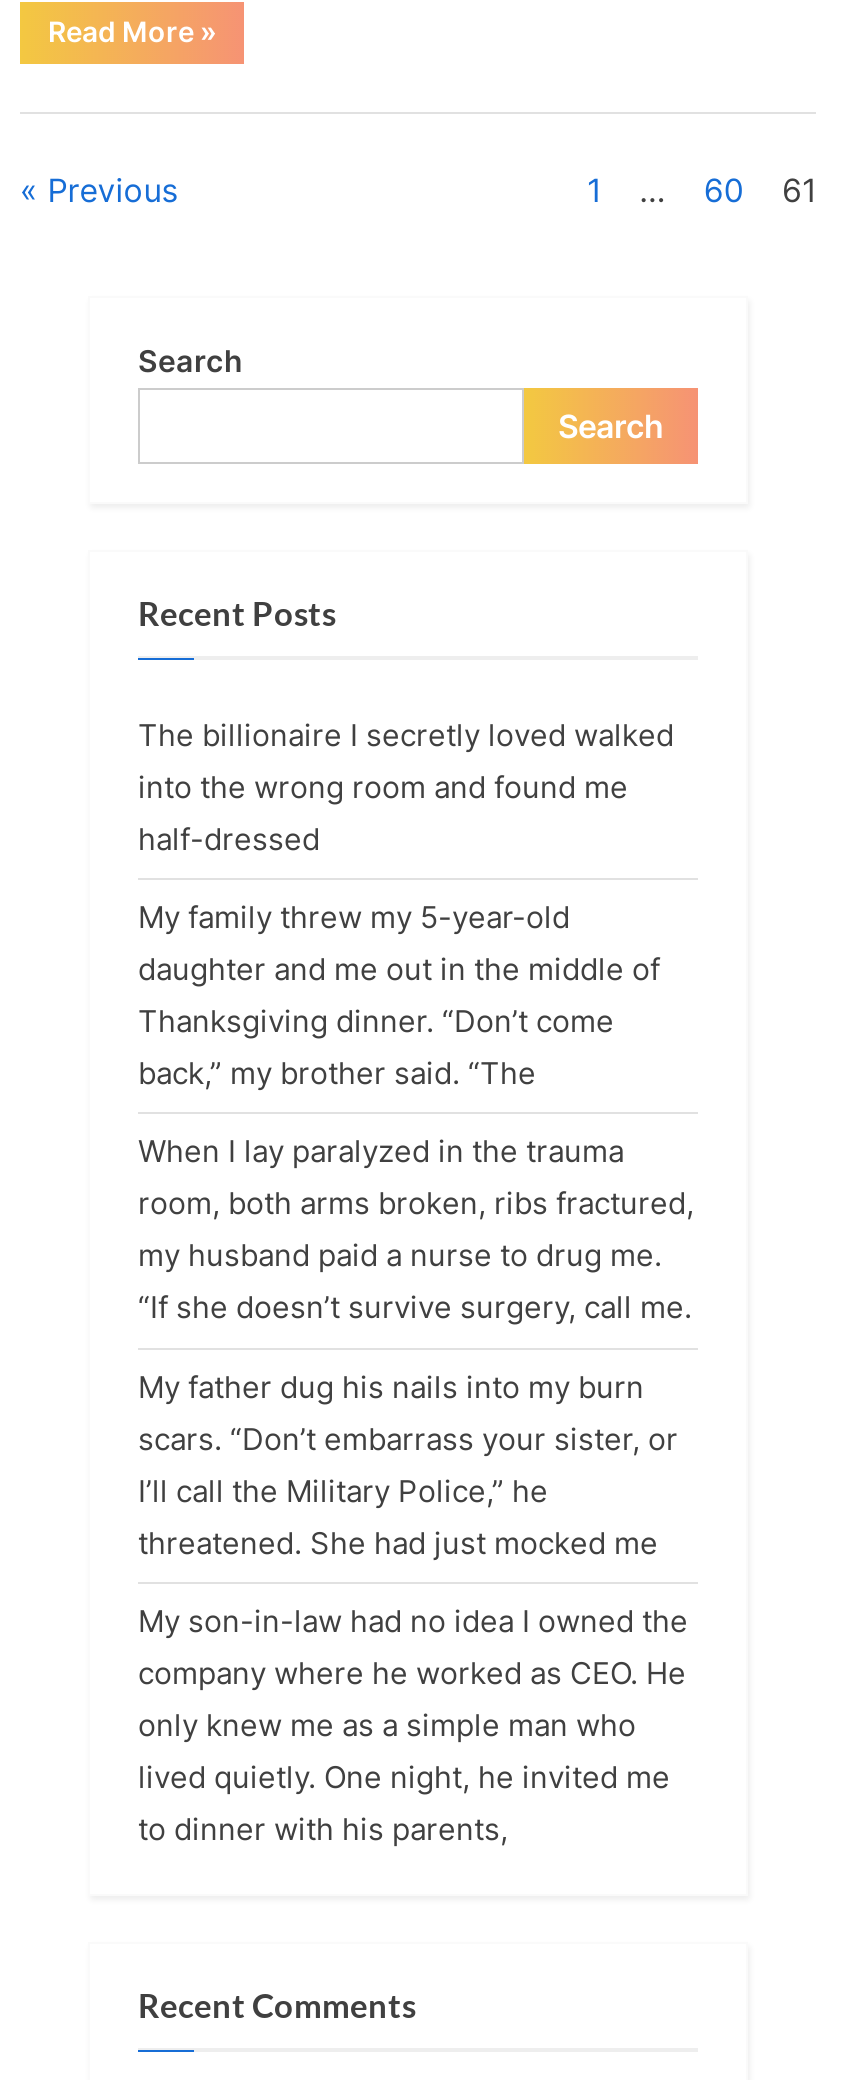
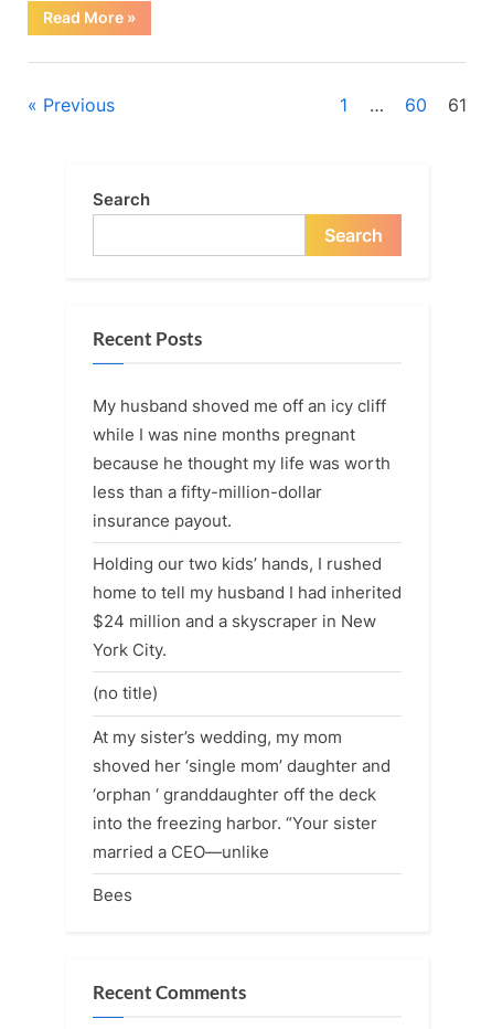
[138,716,674,858] The billionaire I secretly loved walked | into the wrong room and found me | half-dressed -> [93,395,391,531] My husband shoved me off an icy cliff | while I was nine months pregnant | because he thought my life was worth | less than a fifty-million-dollar | insurance payout.
[138,899,660,1093] My family threw my 5-year-old | daughter and me out in the middle of | Thanksgiving dinner. “Don’t come | back,” my brother said. “The -> [93,553,402,661] Holding our two kids’ hands, I rushed | home to tell my husband I had inherited | $24 million and a skyscraper in New | York City.
[138,1133,694,1327] When I lay paralyzed in the trauma | room, both arms broken, ribs fractured, | my husband paid a nurse to drug me. | “If she doesn’t survive surgery, call me. -> [93,683,158,704] (no title)
[138,1367,678,1561] My father dug his nails into my burn | scars. “Don’t embarrass your sister, or | I’ll call the Military Police,” he | threatened. She had just mocked me -> [93,726,391,862] At my sister’s wedding, my mom | shoved her ‘single mom’ daughter and | ‘orphan ‘ granddaughter off the deck | into the freezing harbor. “Your sister | married a CEO—unlike
[138,1602,688,1848] My son-in-law had no idea I owned the | company where he worked as CEO. He | only knew me as a simple man who | lived quietly. One night, he invited me | to dinner with his parents, -> [93,884,132,905] Bees

